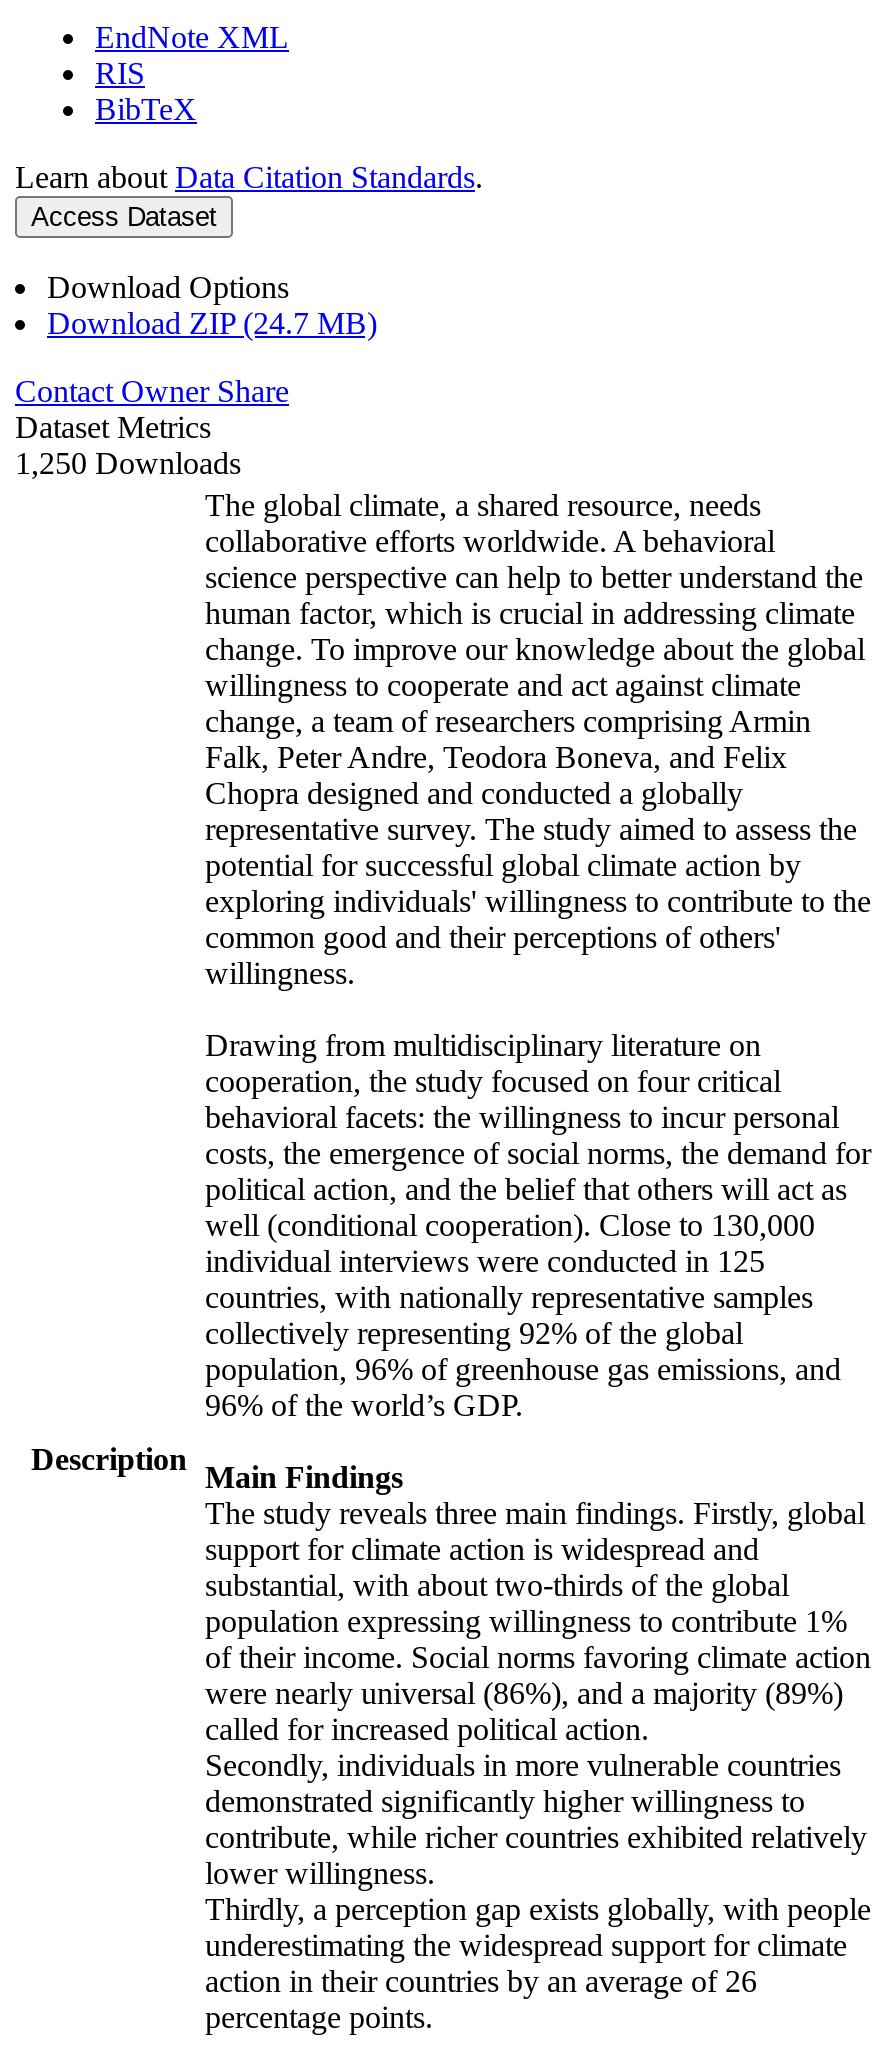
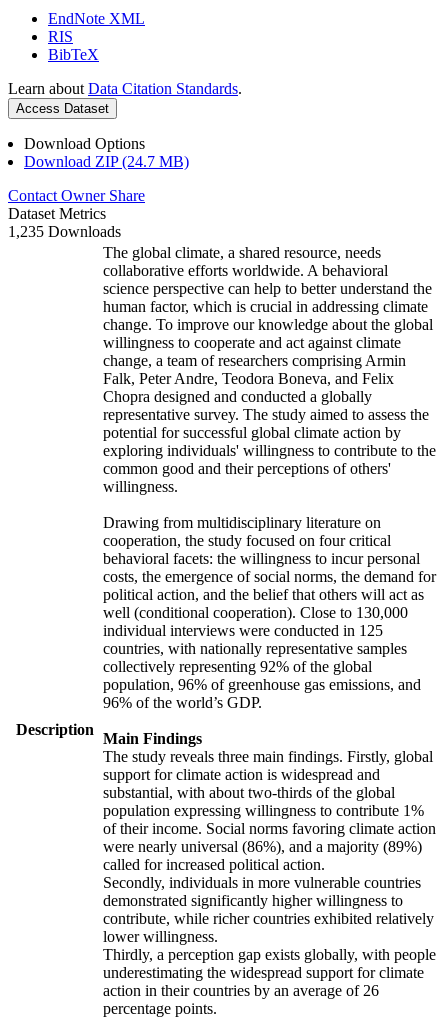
[15,447,241,481] 1,250 Downloads -> [8,223,121,240] 1,235 Downloads

